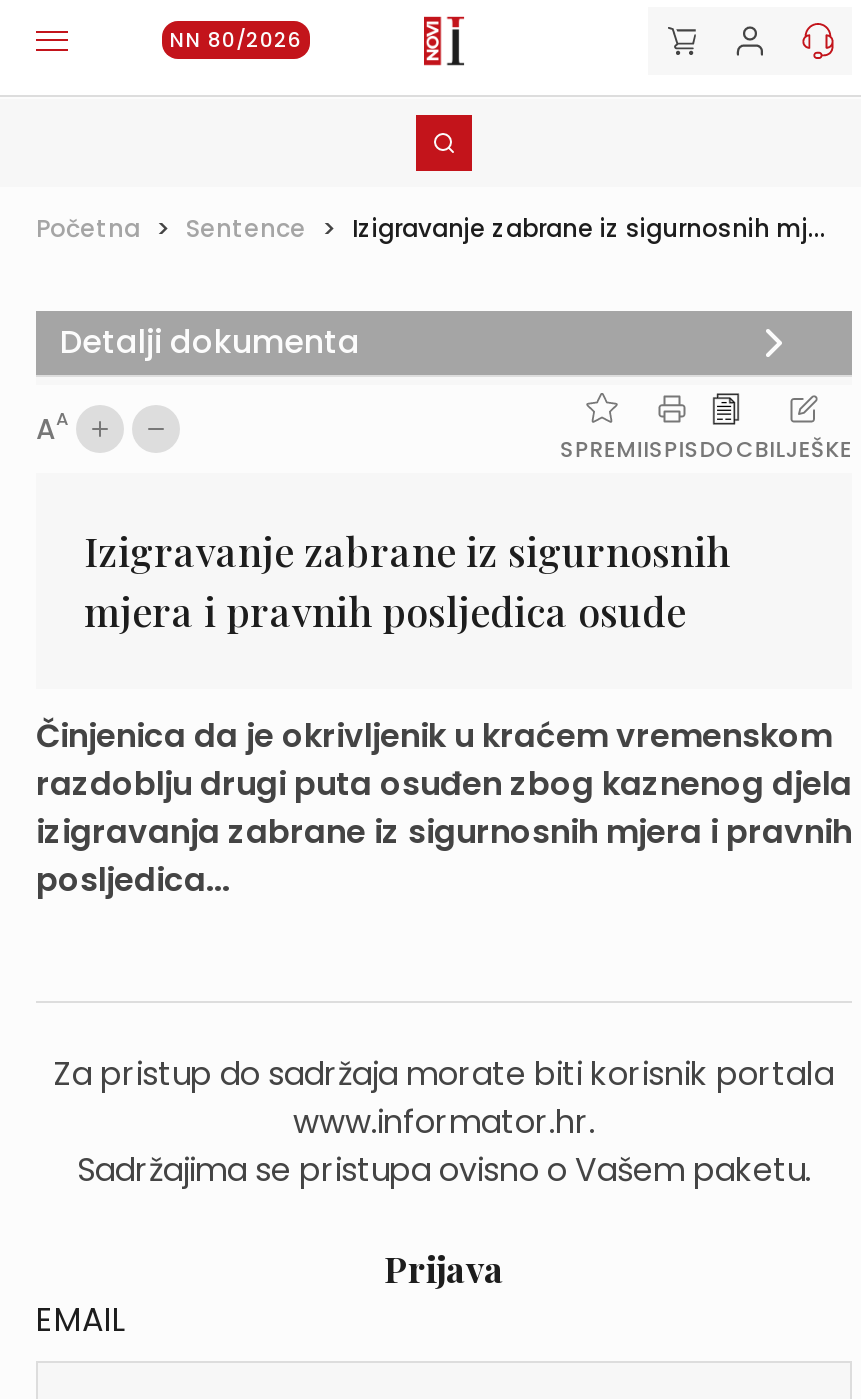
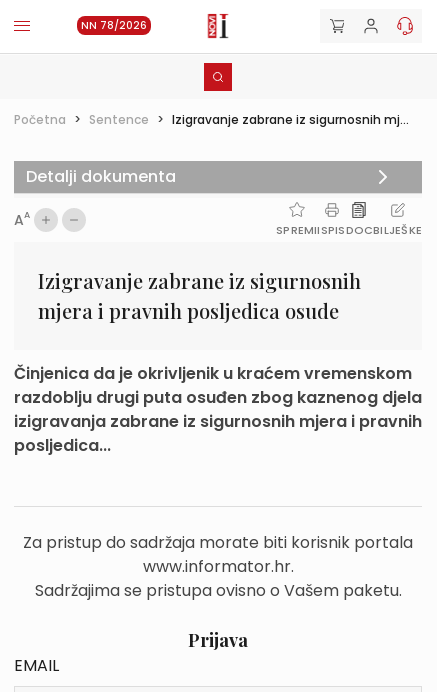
[170,25,302,55] NN 80/2026 -> [81,18,147,33] NN 78/2026

